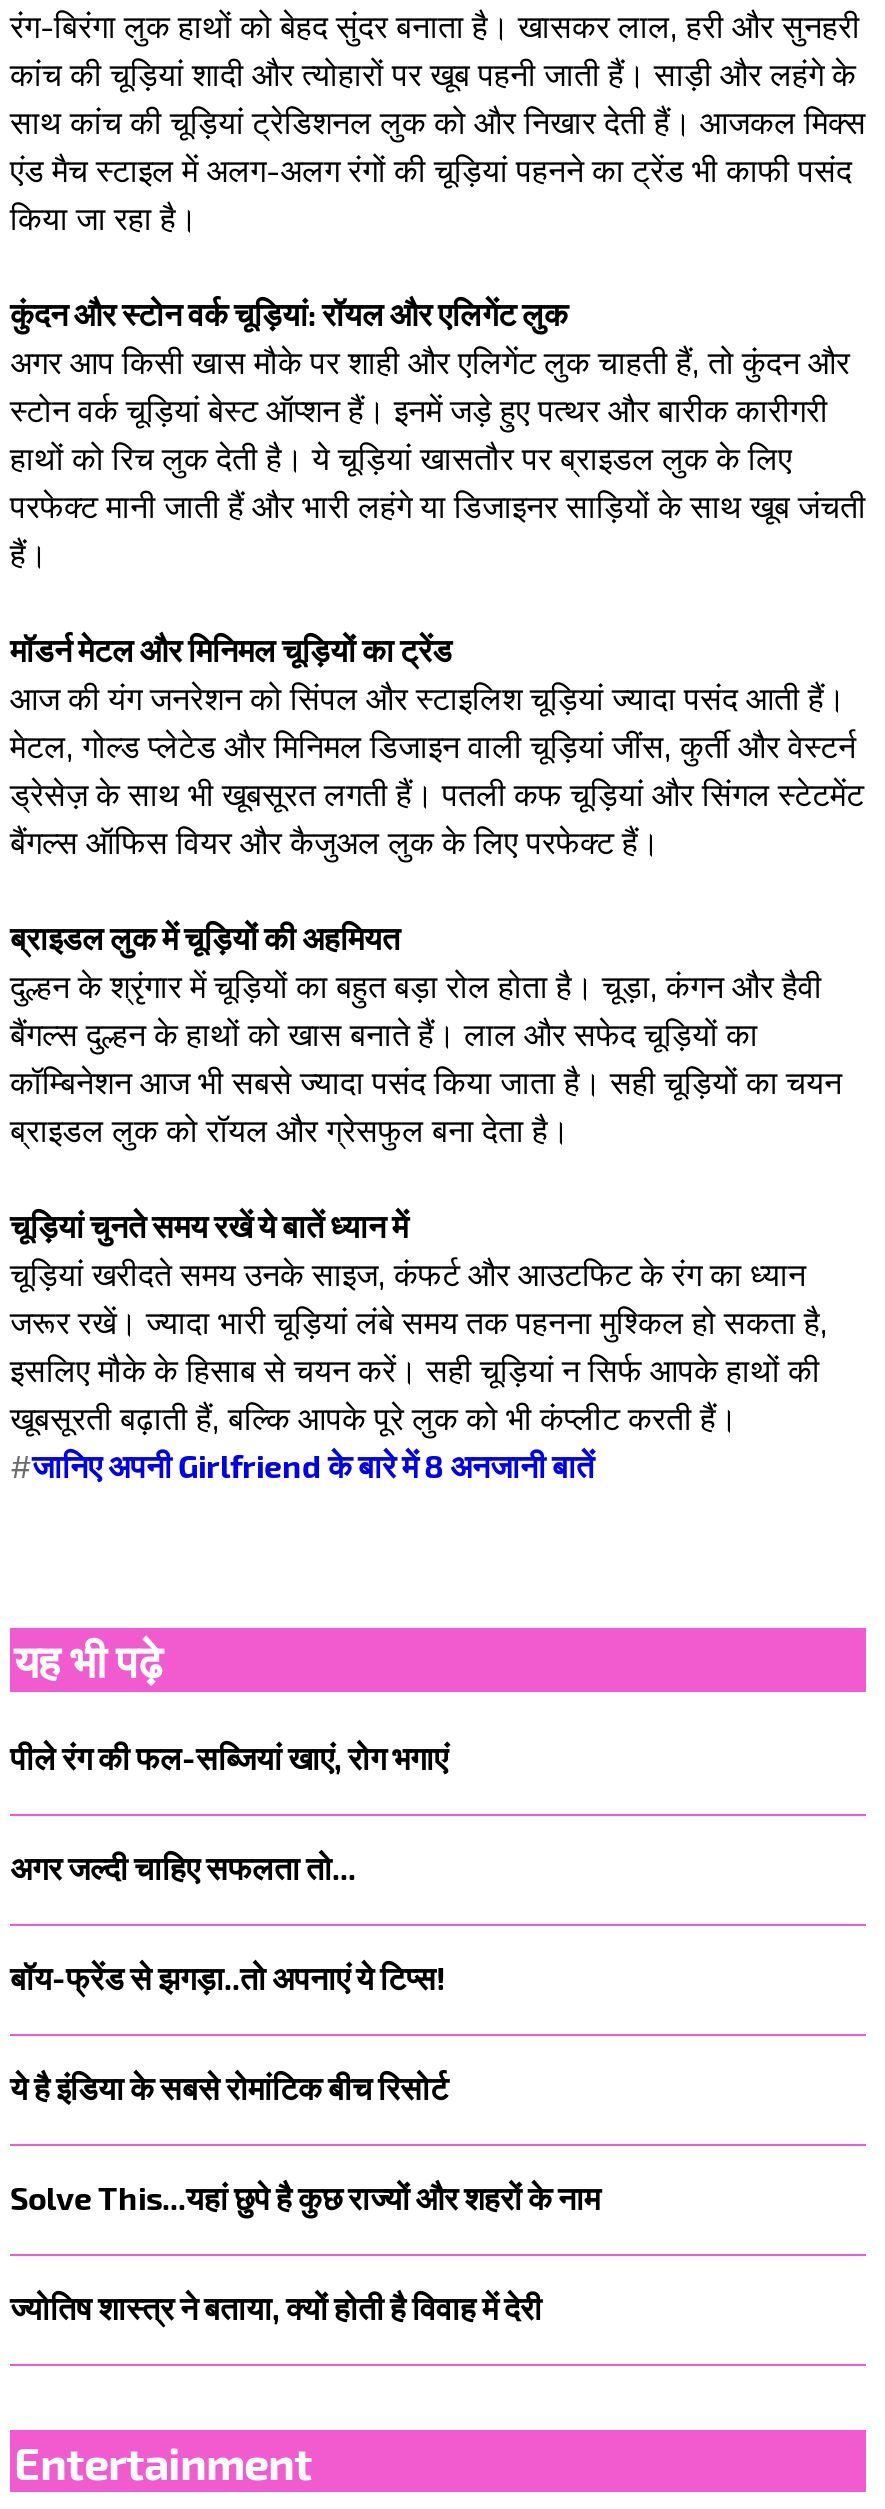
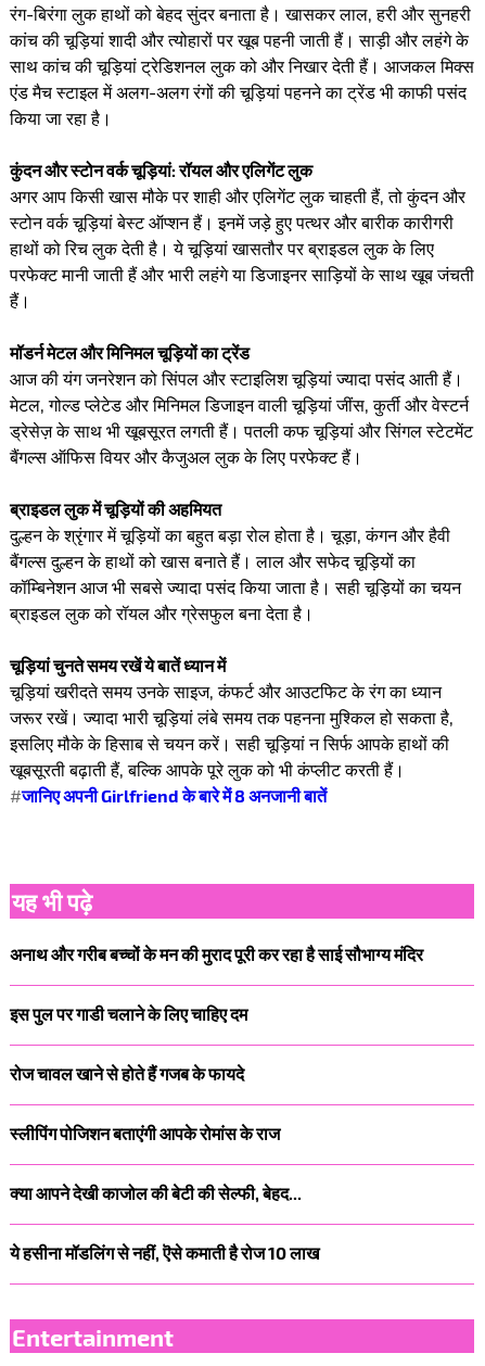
[10,1738,448,1776] पीले रंग की फल-सब्जियां खाएं, रोग भगाएं -> [10,943,423,964] अनाथ और गरीब बच्चों के मन की मुराद पूरी कर रहा है साई सौभाग्य मंदिर
[10,1848,356,1886] अगर जल्दी चाहिए सफलता तो... -> [10,1003,247,1024] इस पुल पर गाडी चलाने के लिए चाहिए दम
[10,1958,446,1996] बॉय-फ्रेंड से झगड़ा..तो अपनाएं ये टिप्स! -> [10,1063,244,1083] रोज चावल खाने से होते हैं गजब के फायदे
[10,2068,448,2106] ये है इंडिया के सबसे रोमांटिक बीच रिसोर्ट -> [10,1123,280,1143] स्लीपिंग पोजिशन बताएंगी आपके रोमांस के राज
[10,2178,600,2216] Solve This...यहां छुपे है कुछ राज्यों और शहरों के नाम -> [10,1182,302,1203] क्या आपने देखी काजोल की बेटी की सेल्फी, बेहद...
[10,2288,542,2326] ज्योतिष शास्त्र ने बताया, क्यों होती है विवाह में देरी -> [10,1242,319,1263] ये हसीना मॉडलिंग से नहीं, ऎसे कमाती है रोज 10 लाख

